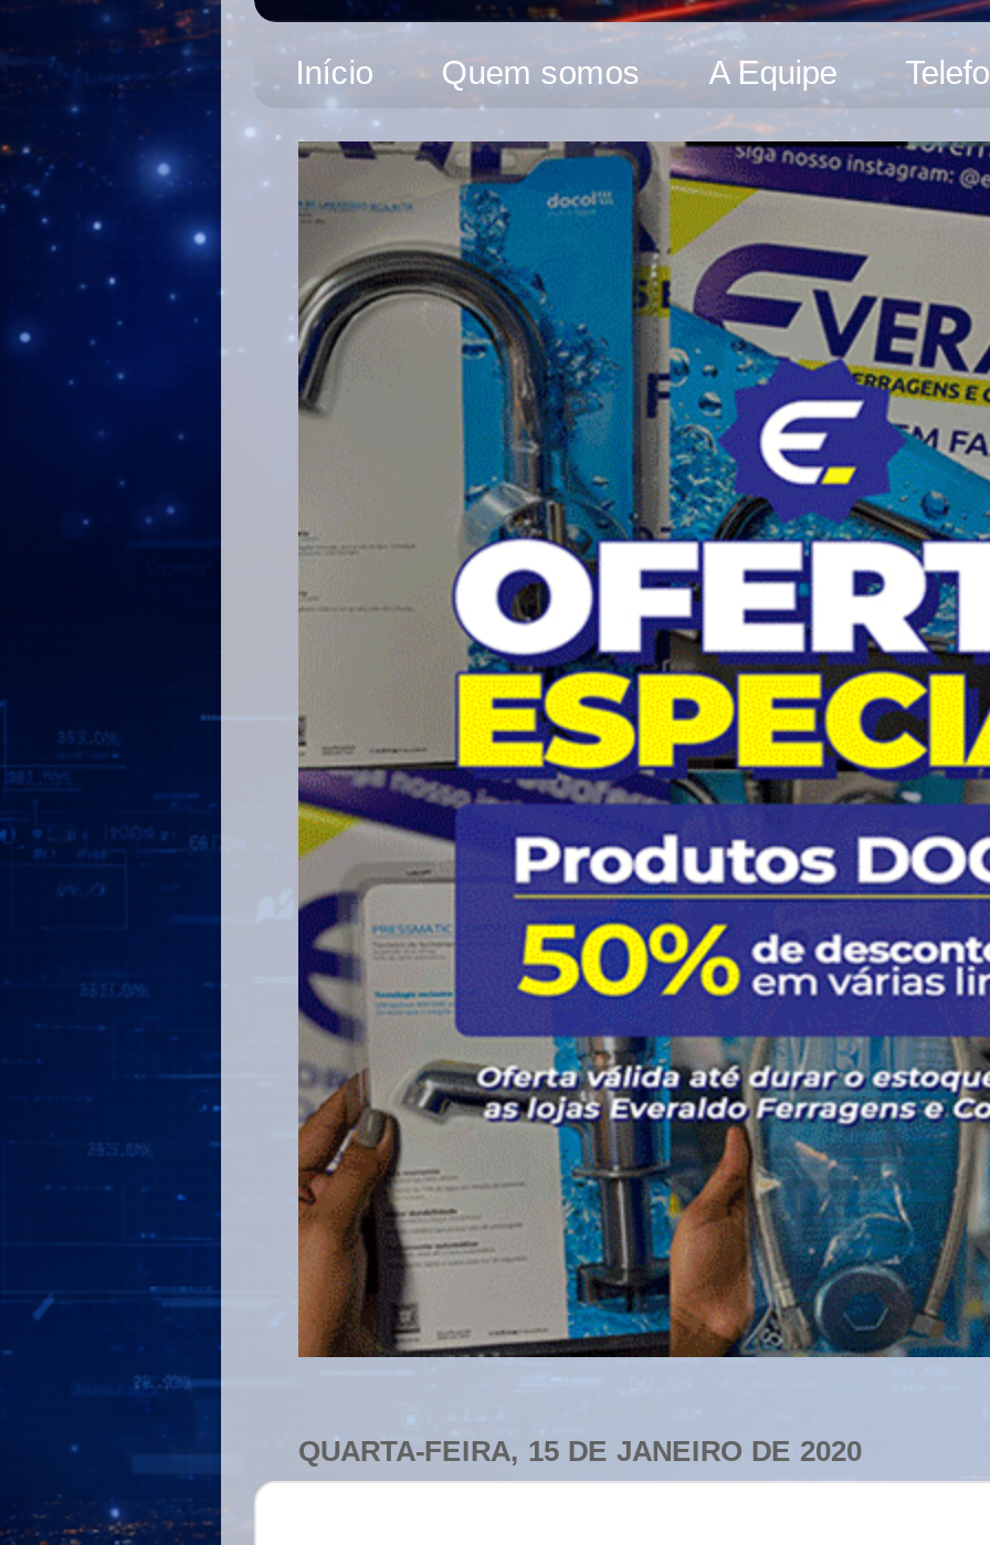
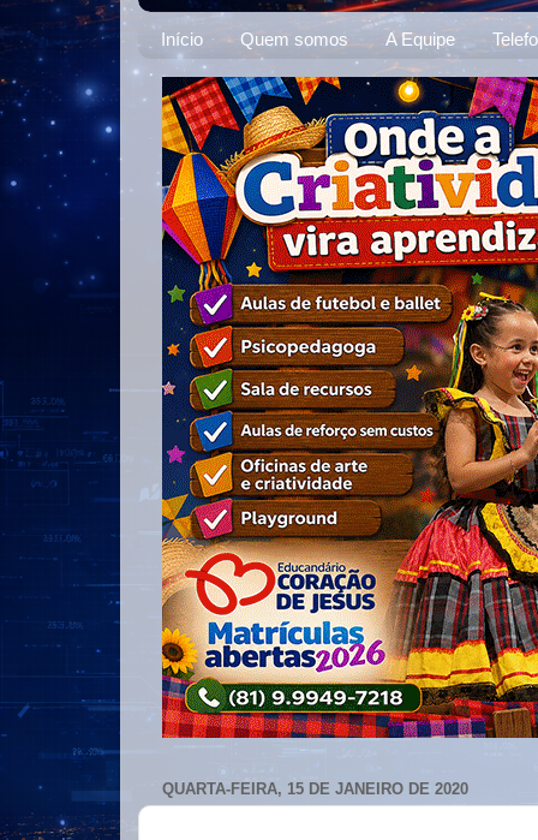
[296,139,983,1359] [image] -> [161,76,534,739] [image]

